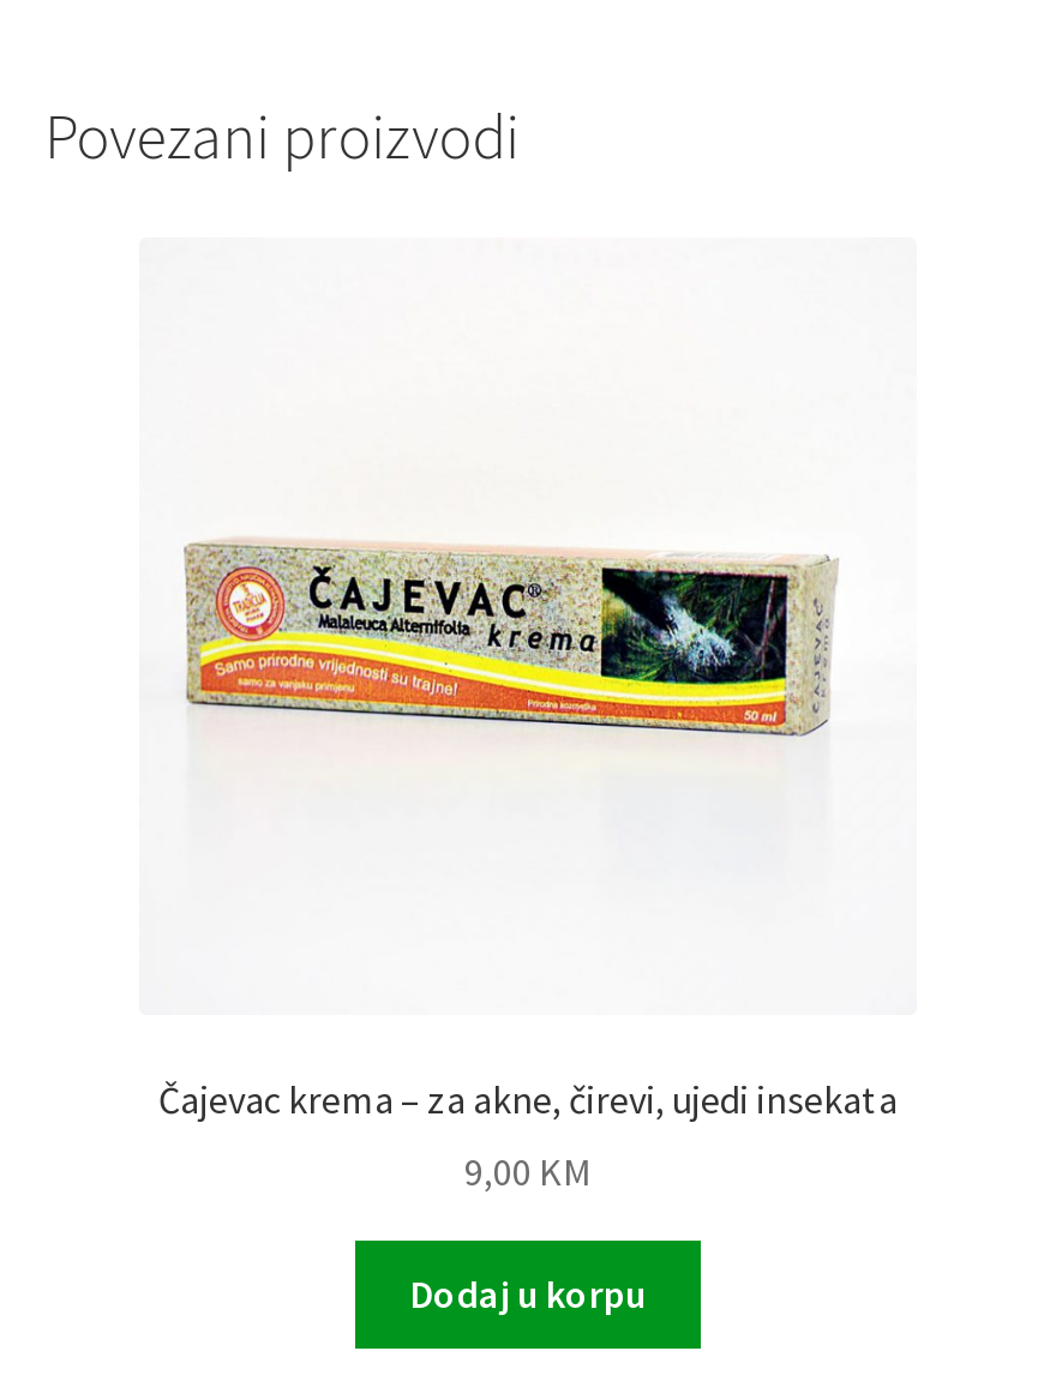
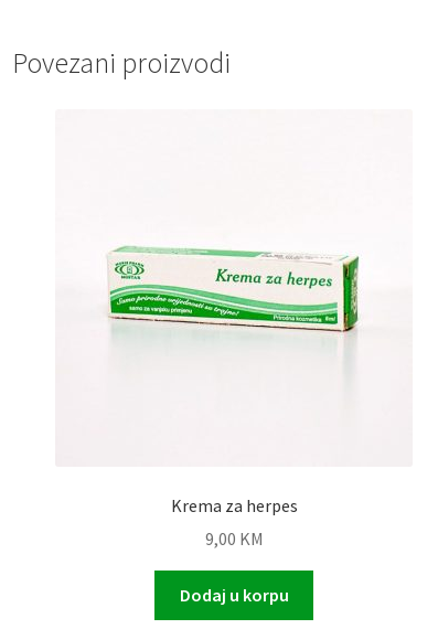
[182,538,838,737] [image] -> [76,246,375,338] [image]
[158,1074,898,1122] Čajevac krema – za akne, čirevi, ujedi insekata -> [170,494,297,516] Krema za herpes

